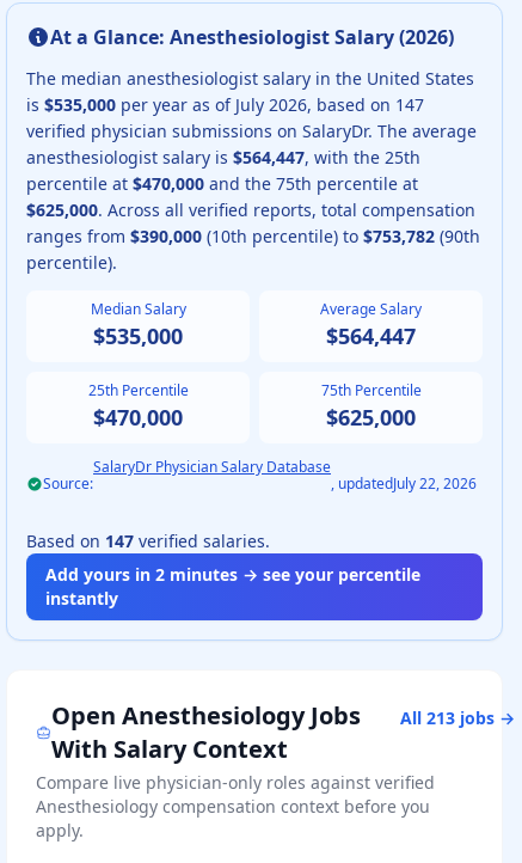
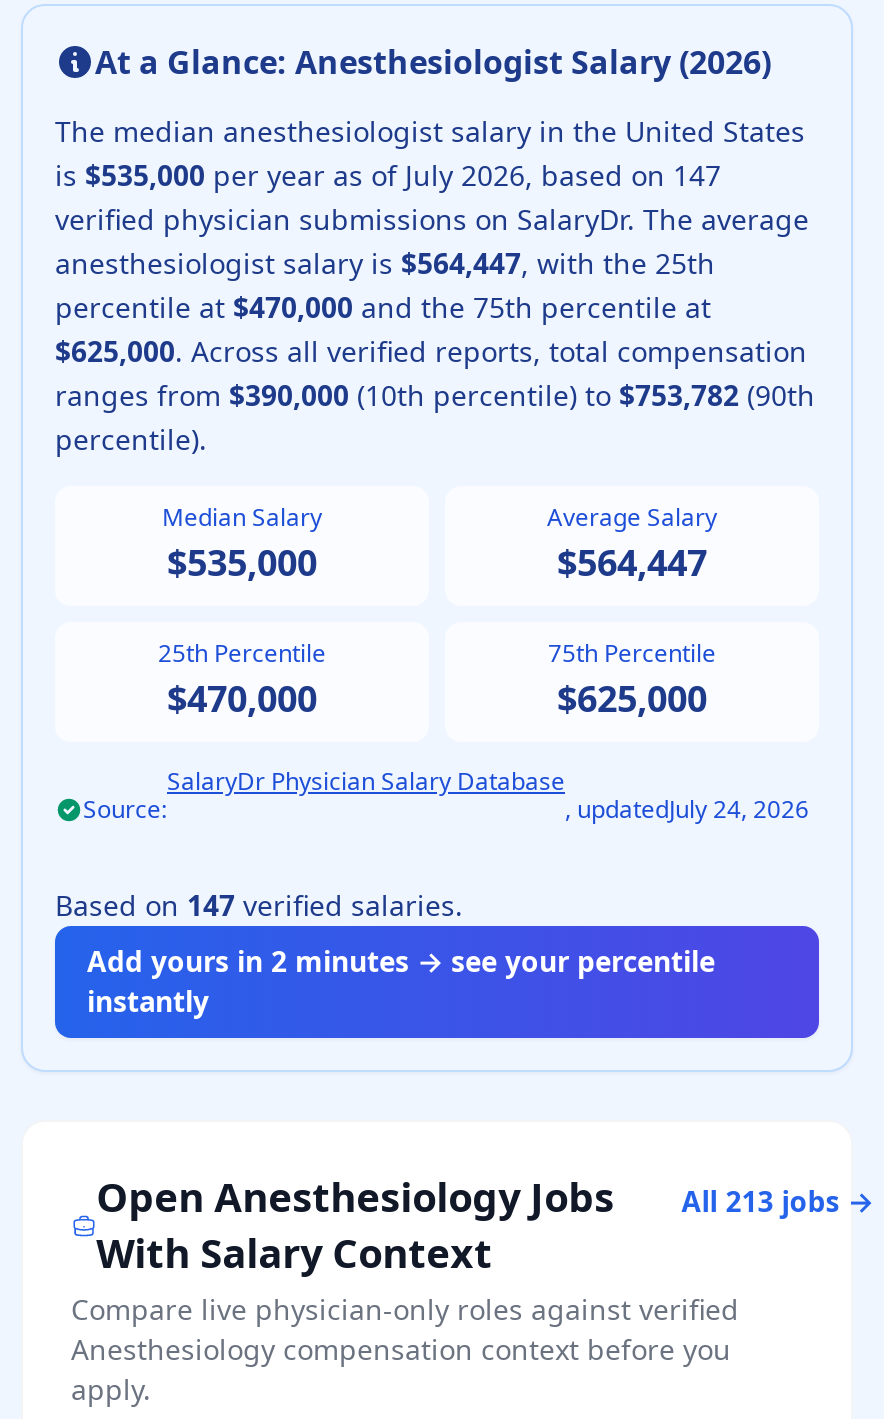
[331,473,477,494] , updatedJuly 22, 2026 -> [565,792,809,826] , updatedJuly 24, 2026

